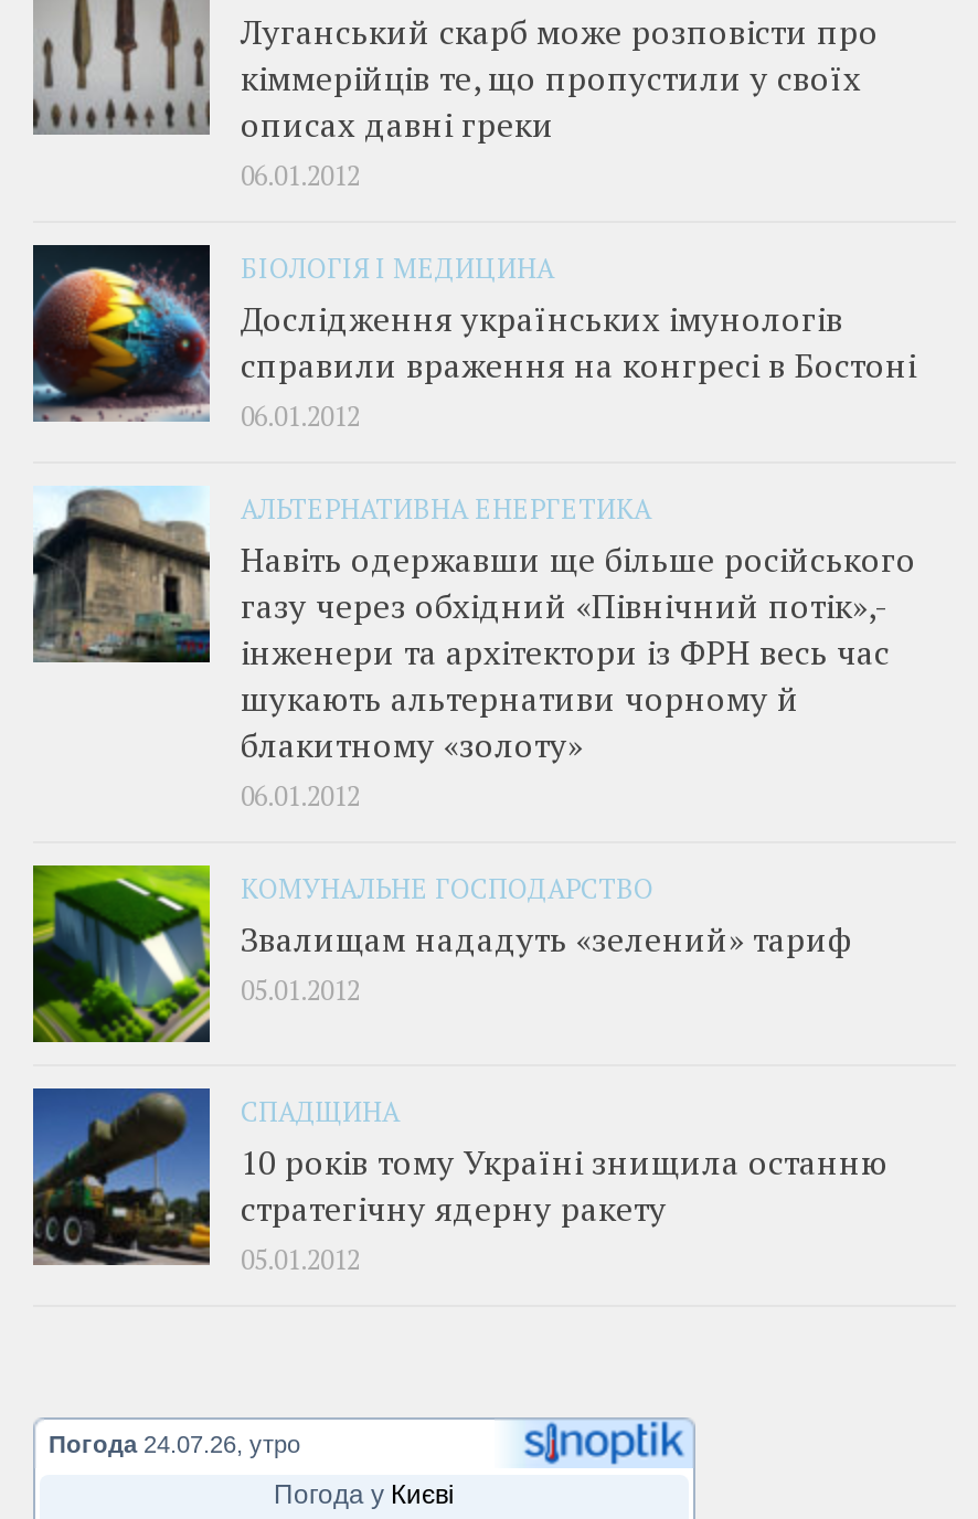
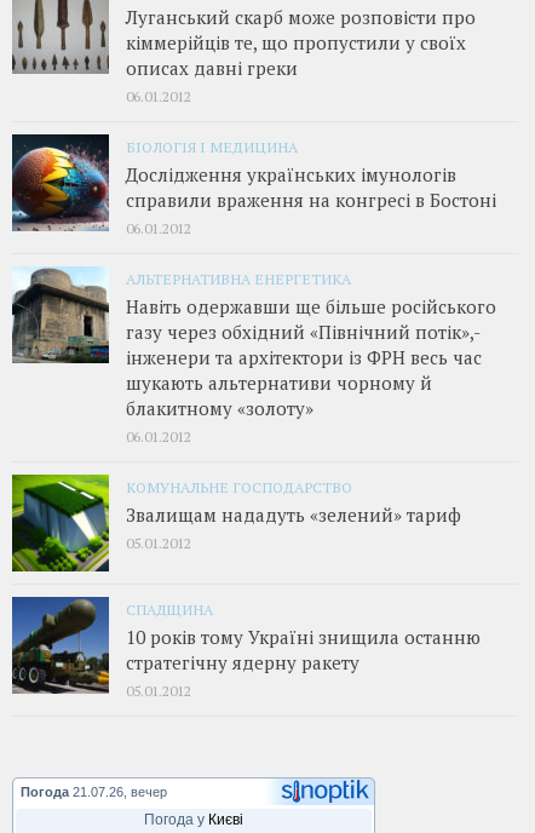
[49,1431,300,1458] Погода 24.07.26, утро -> [21,785,167,799] Погода 21.07.26, вечер

